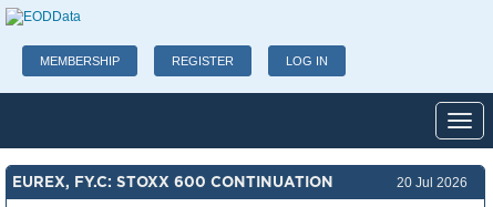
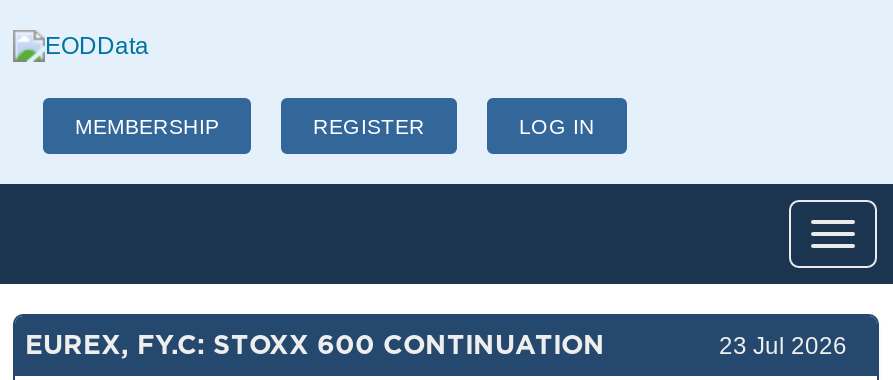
[397,175,468,190] 20 Jul 2026 -> [719,332,847,360] 23 Jul 2026

